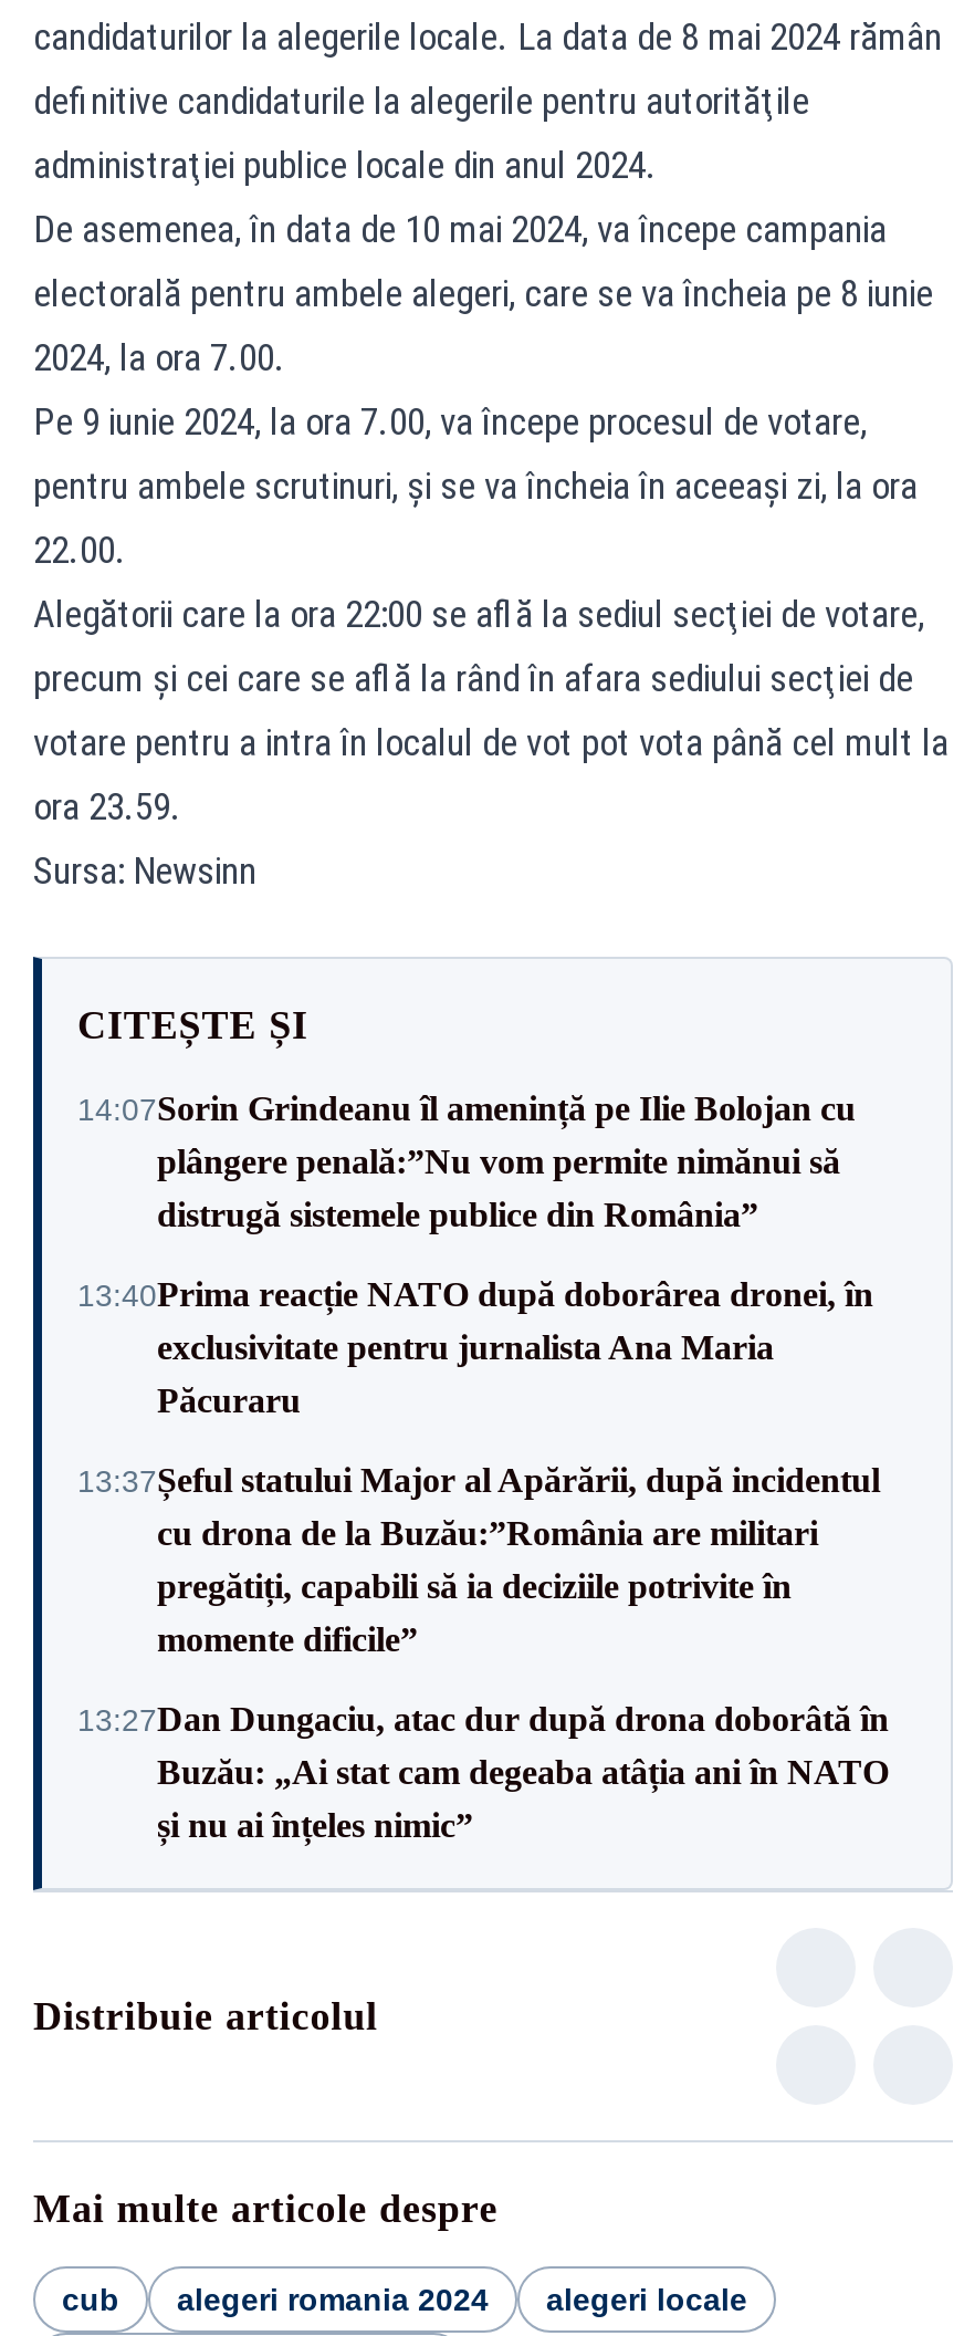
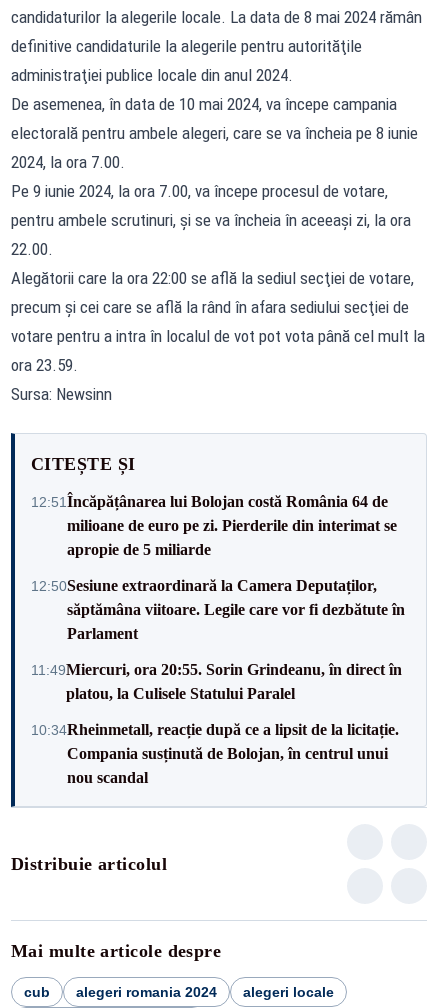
[77,1089,856,1233] 14:07Sorin Grindeanu îl amenință pe Ilie Bolojan cu | plângere penală:”Nu vom permite nimănui să | distrugă sistemele publice din România” -> [31,492,397,557] 12:51Încăpățânarea lui Bolojan costă România 64 de | milioane de euro pe zi. Pierderile din interimat se | apropie de 5 miliarde
[77,1275,873,1419] 13:40Prima reacție NATO după doborârea dronei, în | exclusivitate pentru jurnalista Ana Maria | Păcuraru -> [31,576,405,641] 12:50Sesiune extraordinară la Camera Deputaților, | săptămâna viitoare. Legile care vor fi dezbătute în | Parlament
[77,1461,880,1658] 13:37Șeful statului Major al Apărării, după incidentul | cu drona de la Buzău:”România are militari | pregătiți, capabili să ia deciziile potrivite în | momente dificile” -> [31,660,402,701] 11:49Miercuri, ora 20:55. Sorin Grindeanu, în direct în | platou, la Culisele Statului Paralel
[77,1700,889,1844] 13:27Dan Dungaciu, atac dur după drona doborâtă în | Buzău: „Ai stat cam degeaba atâția ani în NATO | și nu ai înțeles nimic” -> [31,720,399,785] 10:34Rheinmetall, reacție după ce a lipsit de la licitație. | Compania susținută de Bolojan, în centrul unui | nou scandal

